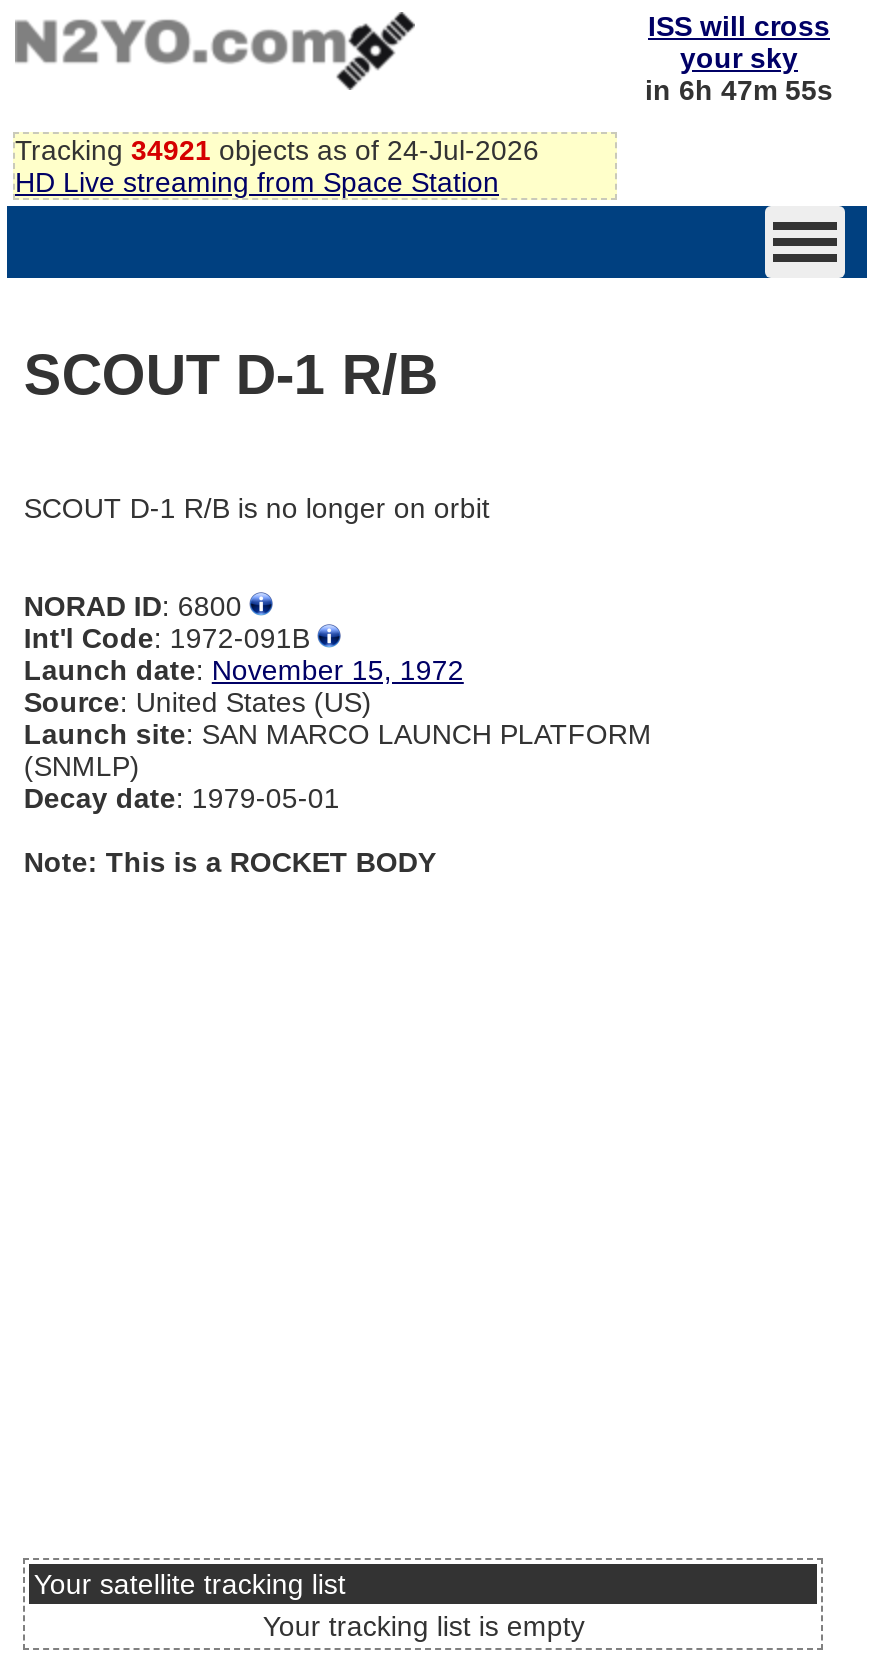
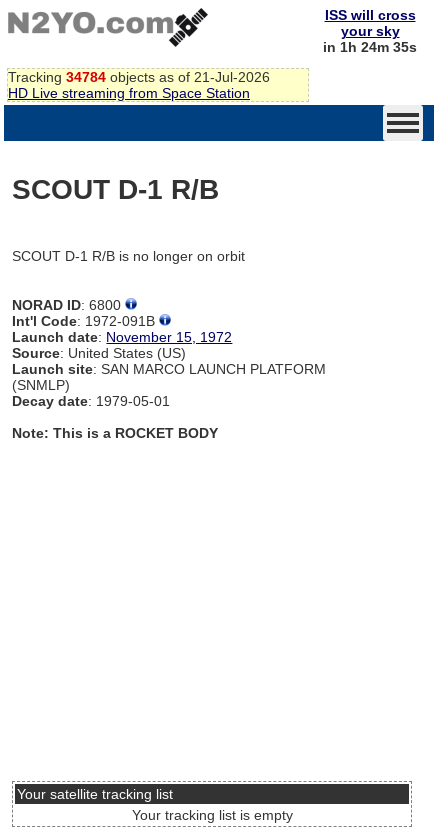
[645,74,833,106] in 6h 47m 55s -> [323,39,417,55] in 1h 24m 35s
[15,134,539,166] Tracking 34921 objects as of 24-Jul-2026 -> [8,69,270,85] Tracking 34784 objects as of 21-Jul-2026

